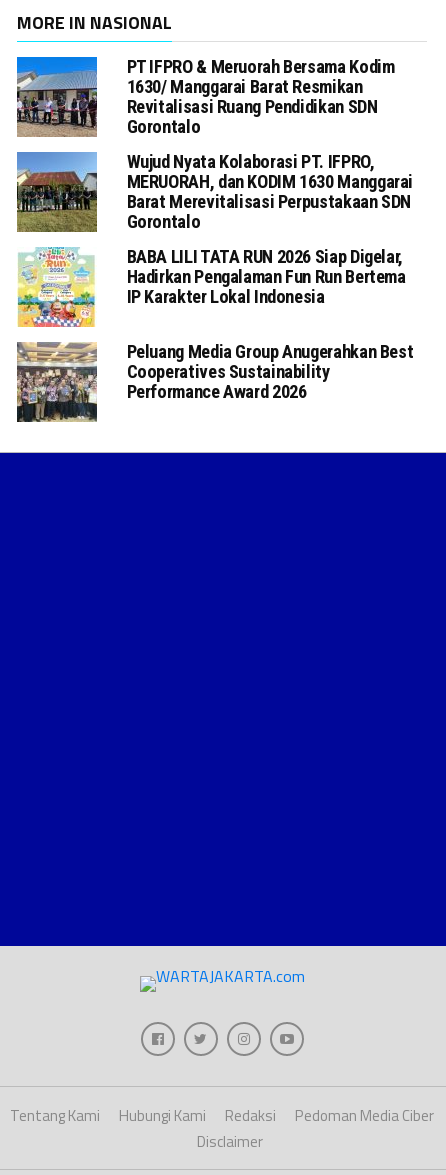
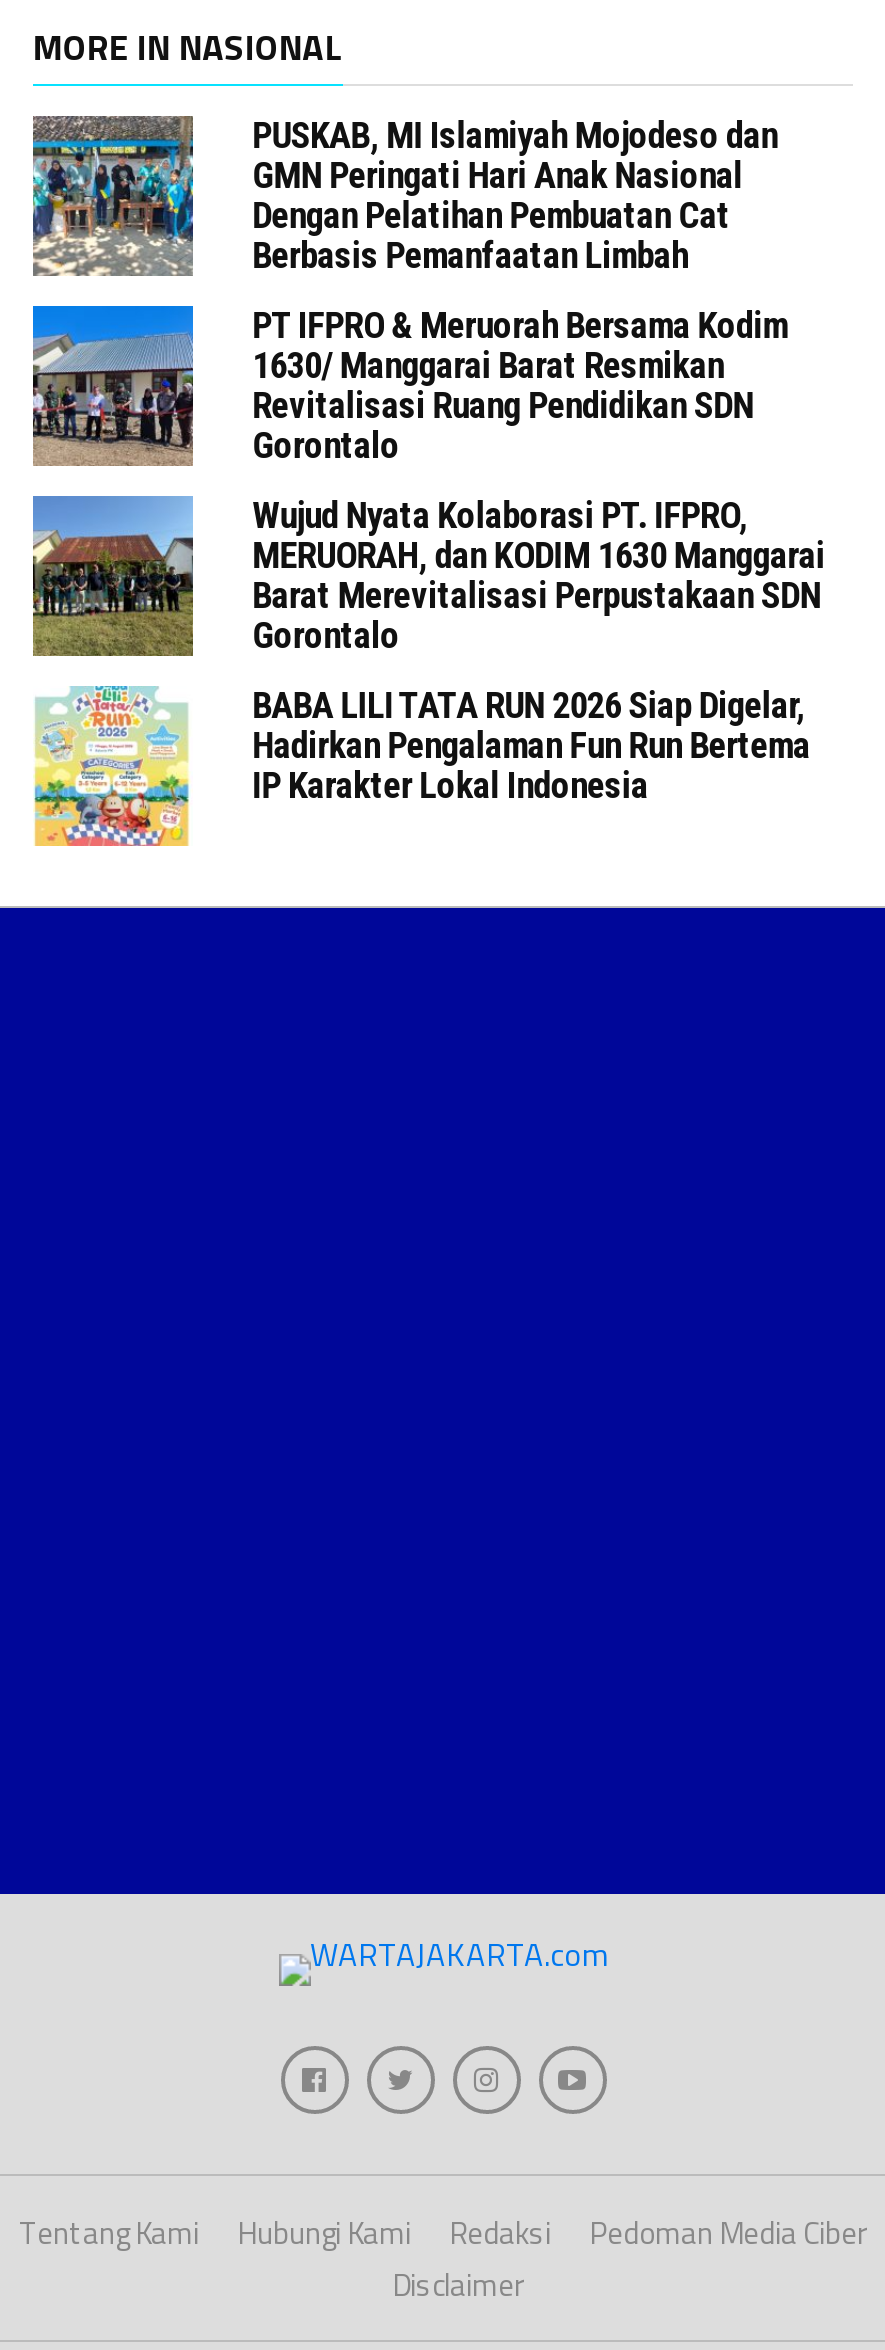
none -> [31,114,778,276] [image] | PUSKAB, MI Islamiyah Mojodeso dan | GMN Peringati Hari Anak Nasional | Dengan Pelatihan Pembuatan Cat | Berbasis Pemanfaatan Limbah
moved [15,56,413,307] -> [29,304,825,806]: [image] | PT IFPRO & Meruorah Bersama Kodim | 1630/ Manggarai Barat Resmikan | ... | Hadirkan Pengalaman Fun Run Bertema | IP Karakter Lokal Indonesia
[16,341,413,423] [image] | Peluang Media Group Anugerahkan Best | Cooperatives Sustainability | Performance Award 2026 -> none

